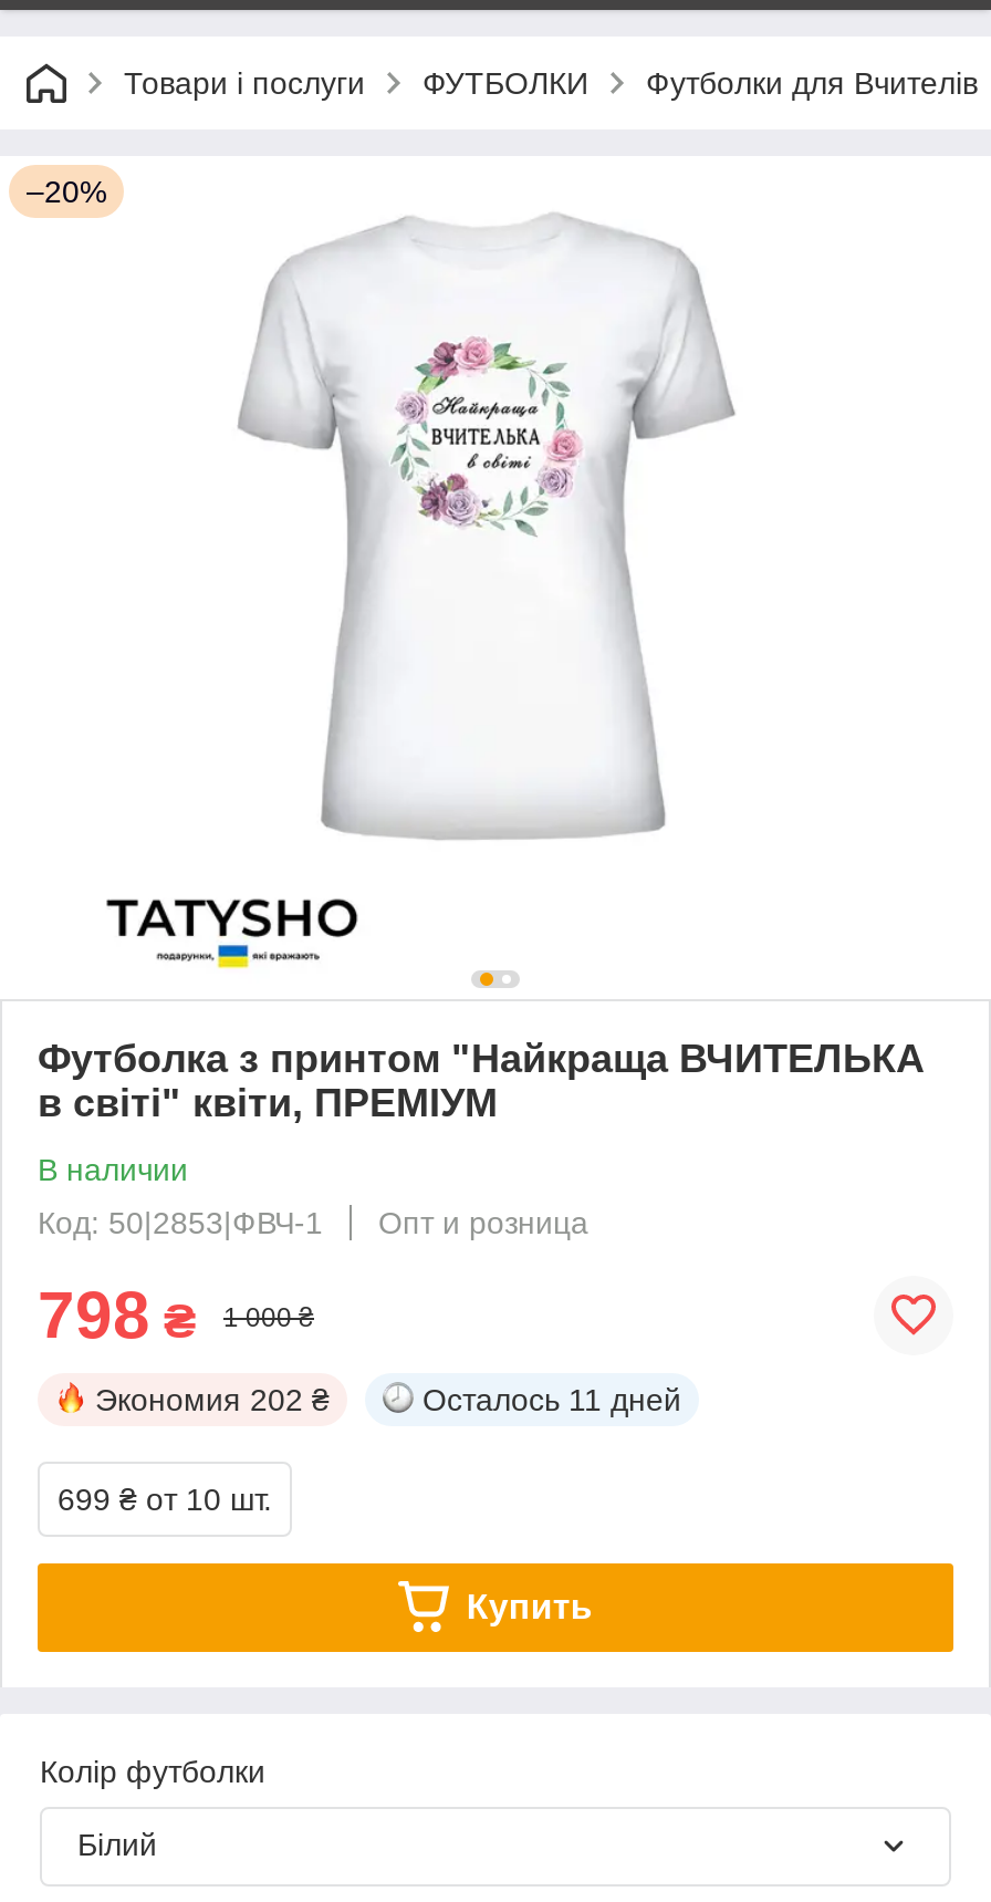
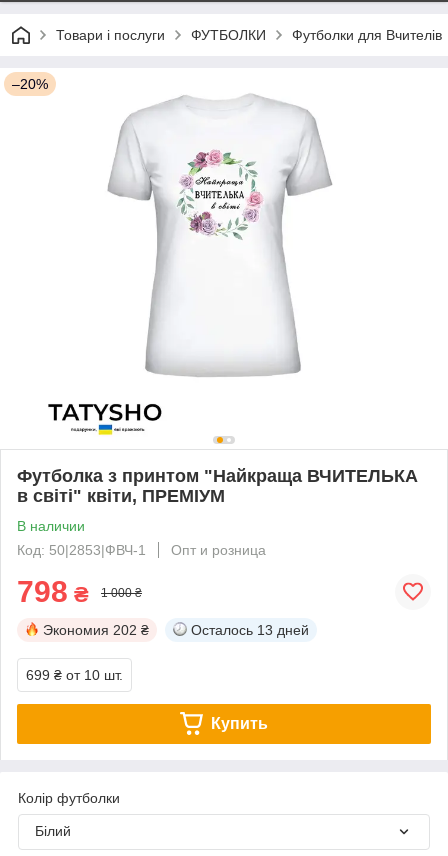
[423,1382,681,1417] Осталось 11 дней -> [191,622,309,638] Осталось 13 дней

